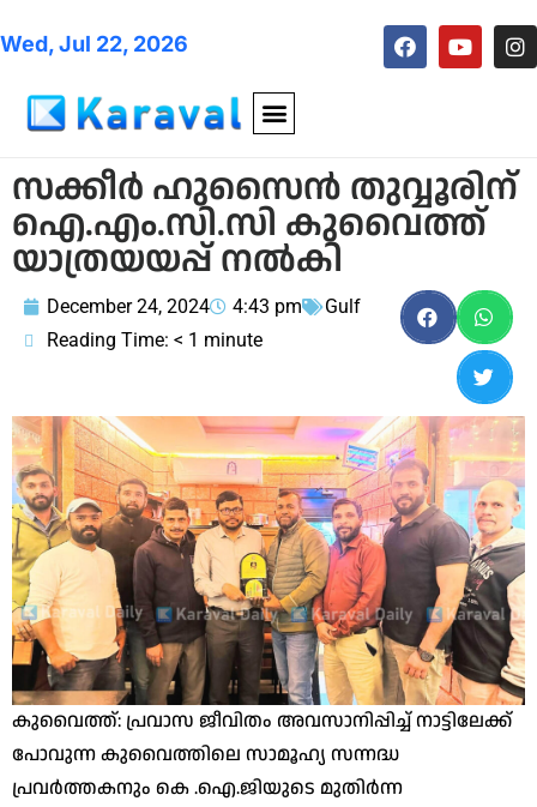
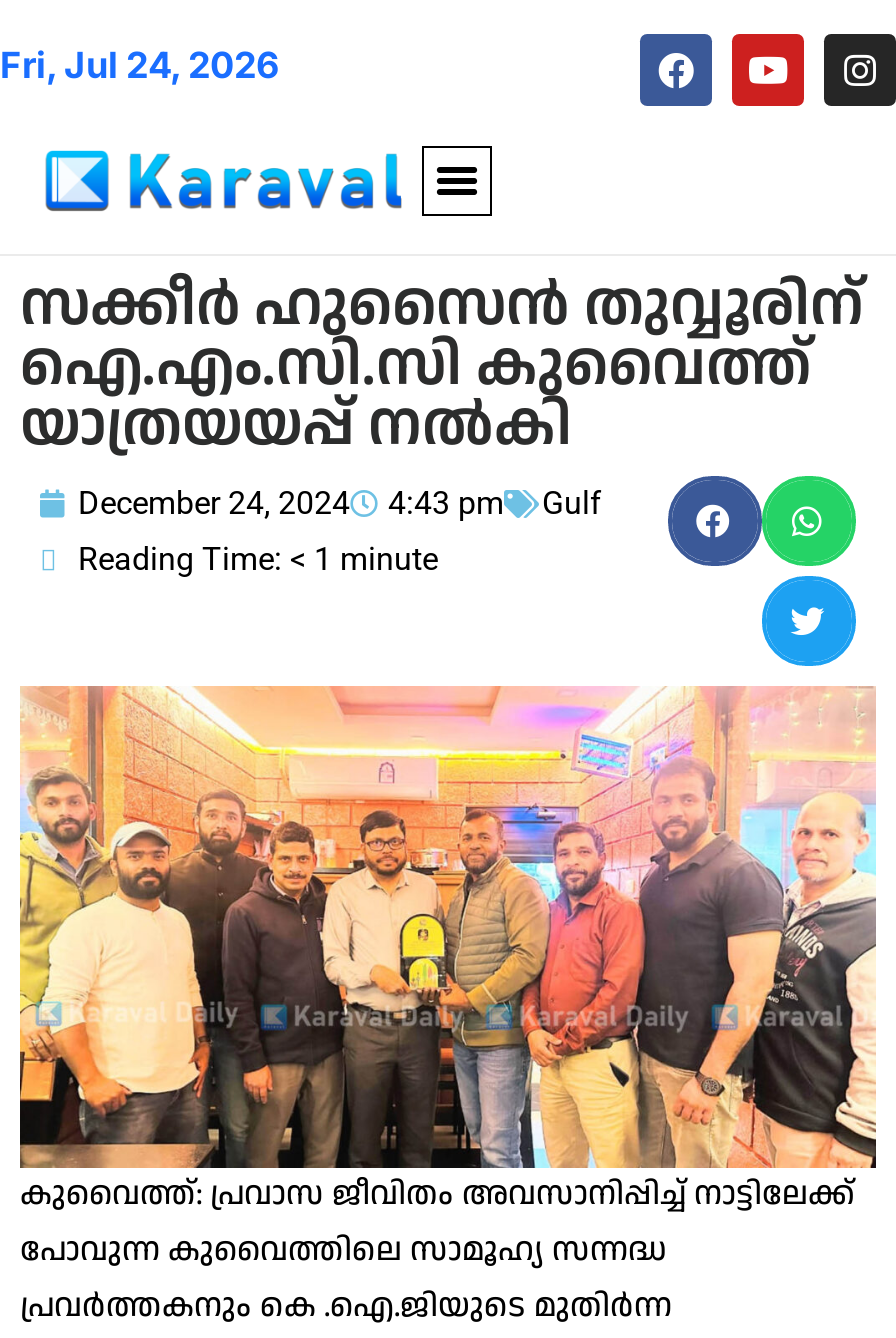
[0,31,188,56] Wed, Jul 22, 2026 -> [0,44,280,86] Fri, Jul 24, 2026

